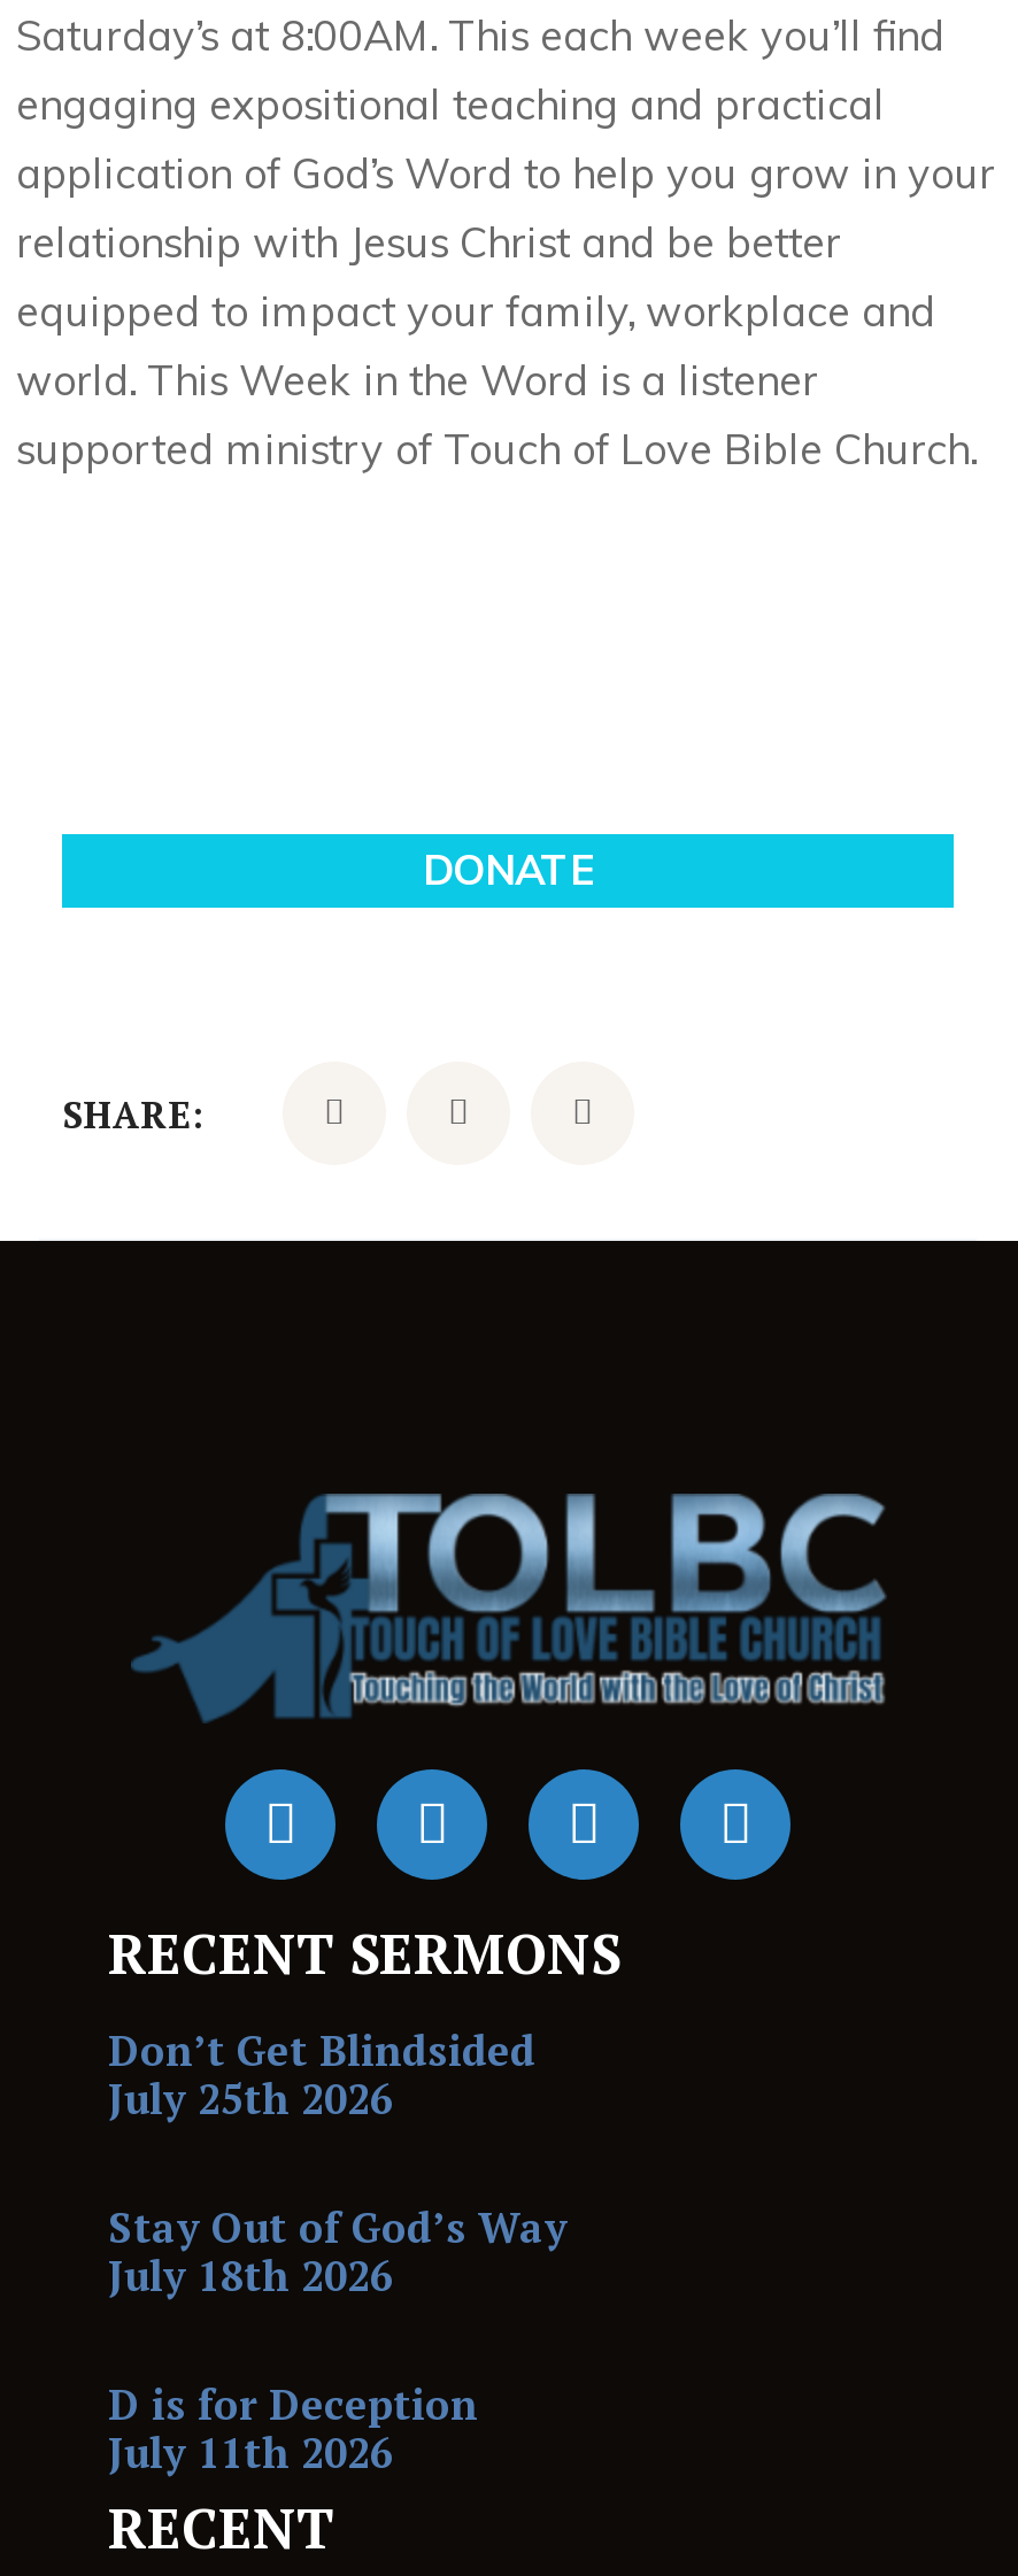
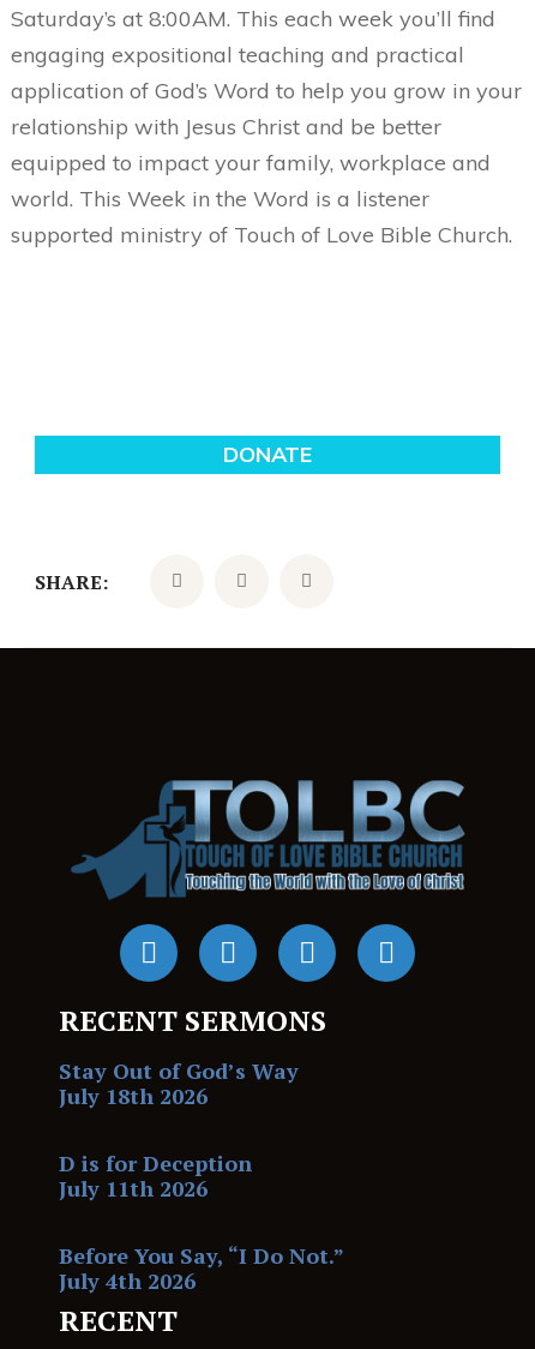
[108,2022,535,2126] Don’t Get Blindsided | July 25th 2026 -> none
moved [108,2199,568,2479] -> [59,1056,299,1203]: Stay Out of God’s Way | July 18th 2026 | D is for Deception | July 11th 2026
none -> [59,1241,344,1295] Before You Say, “I Do Not.” | July 4th 2026

